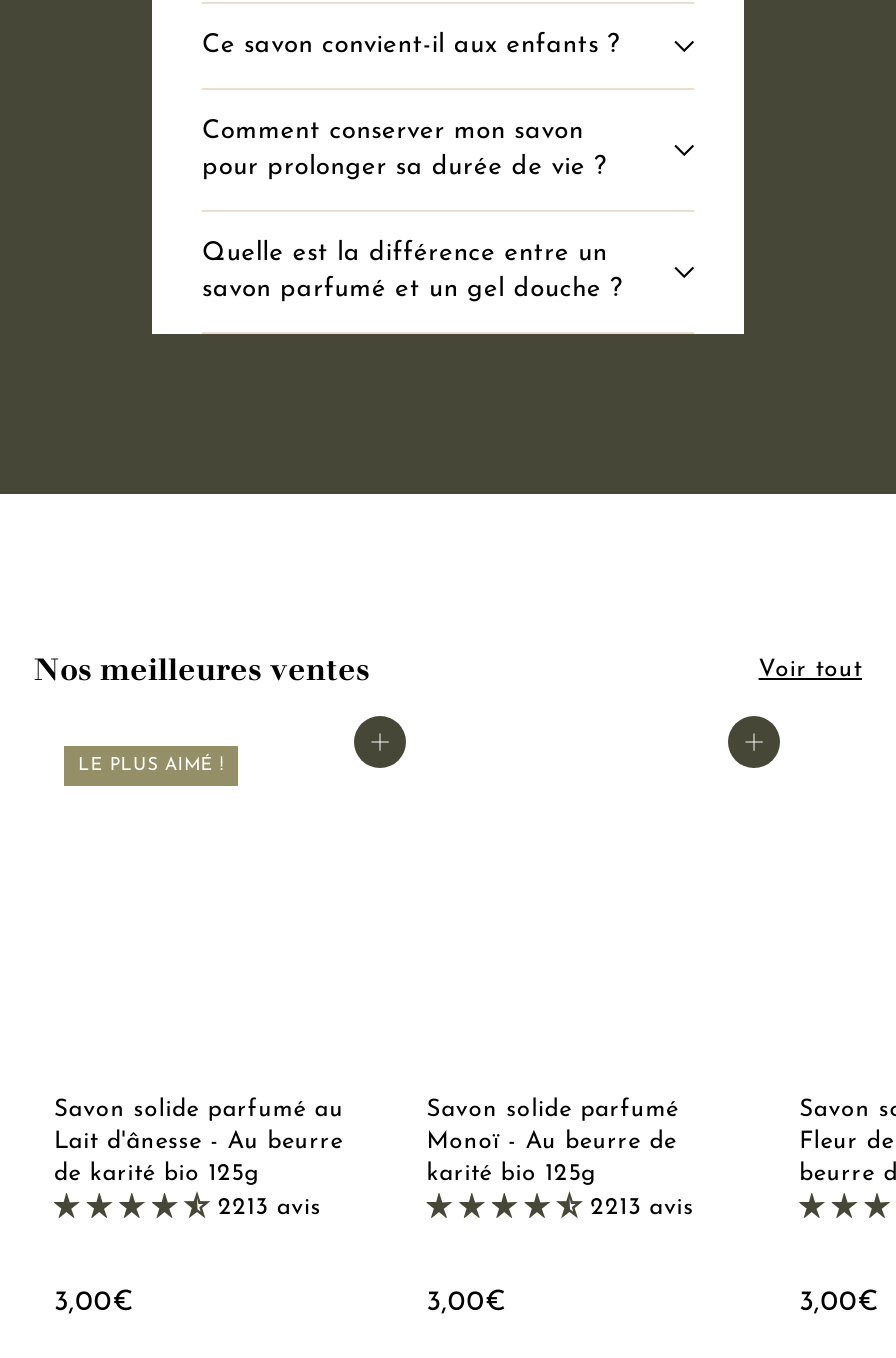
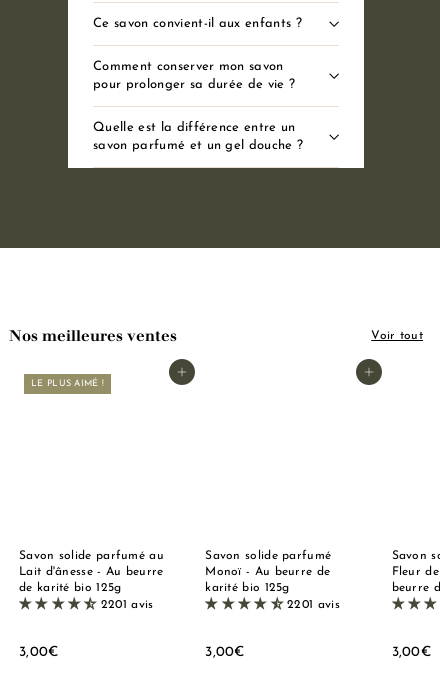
[218,1195,321,1219] 2213 avis -> [101,599,154,611] 2201 avis
[590,1195,694,1219] 2213 avis -> [287,599,340,611] 2201 avis

